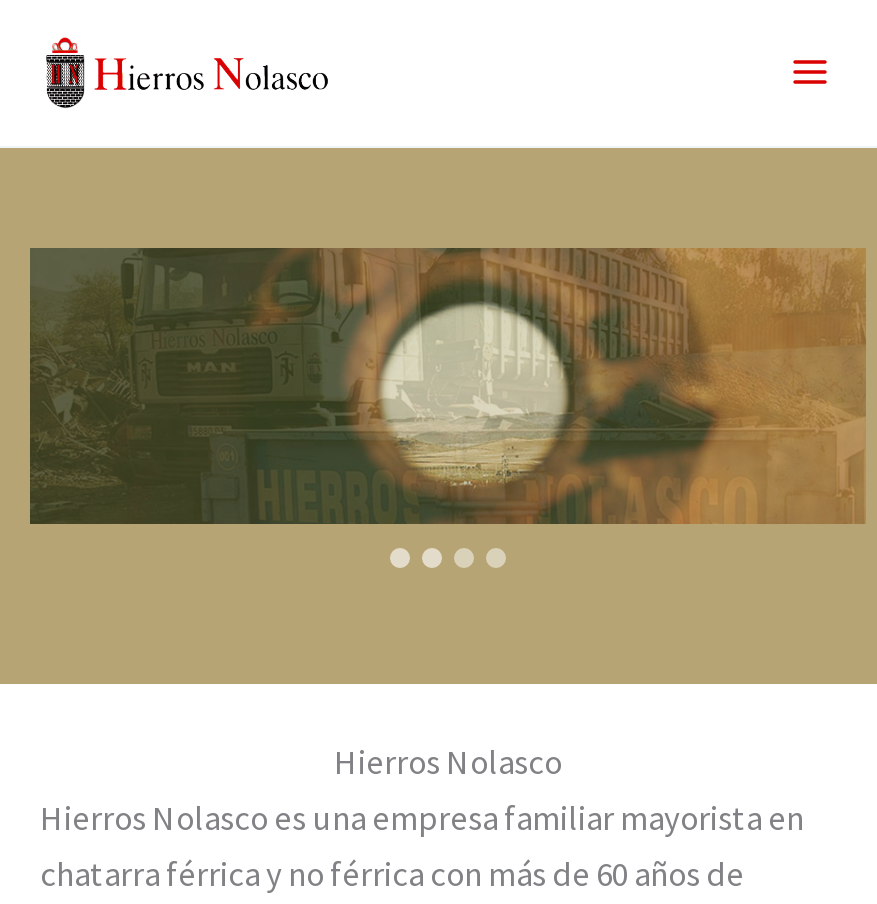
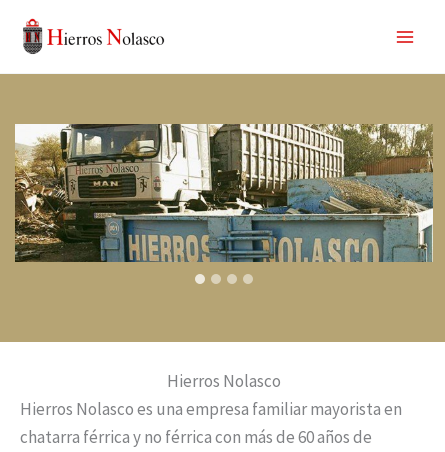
[28,246,866,526] [image] -> [14,123,434,262] [image]

